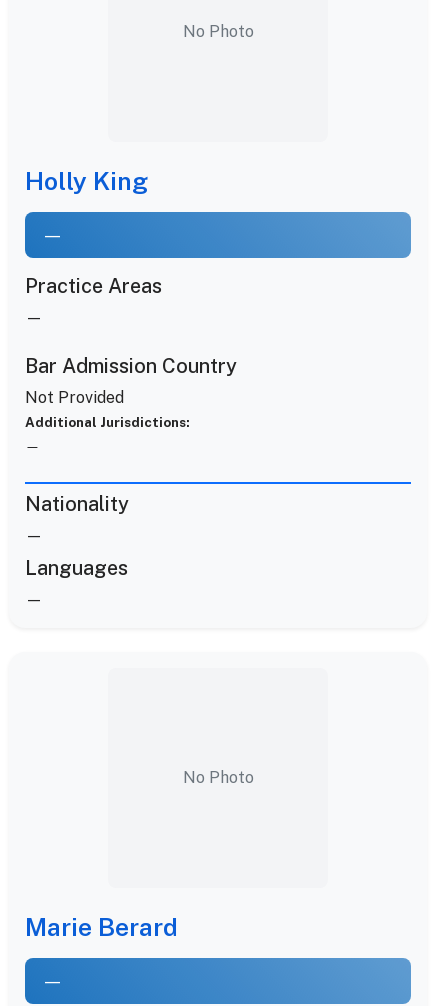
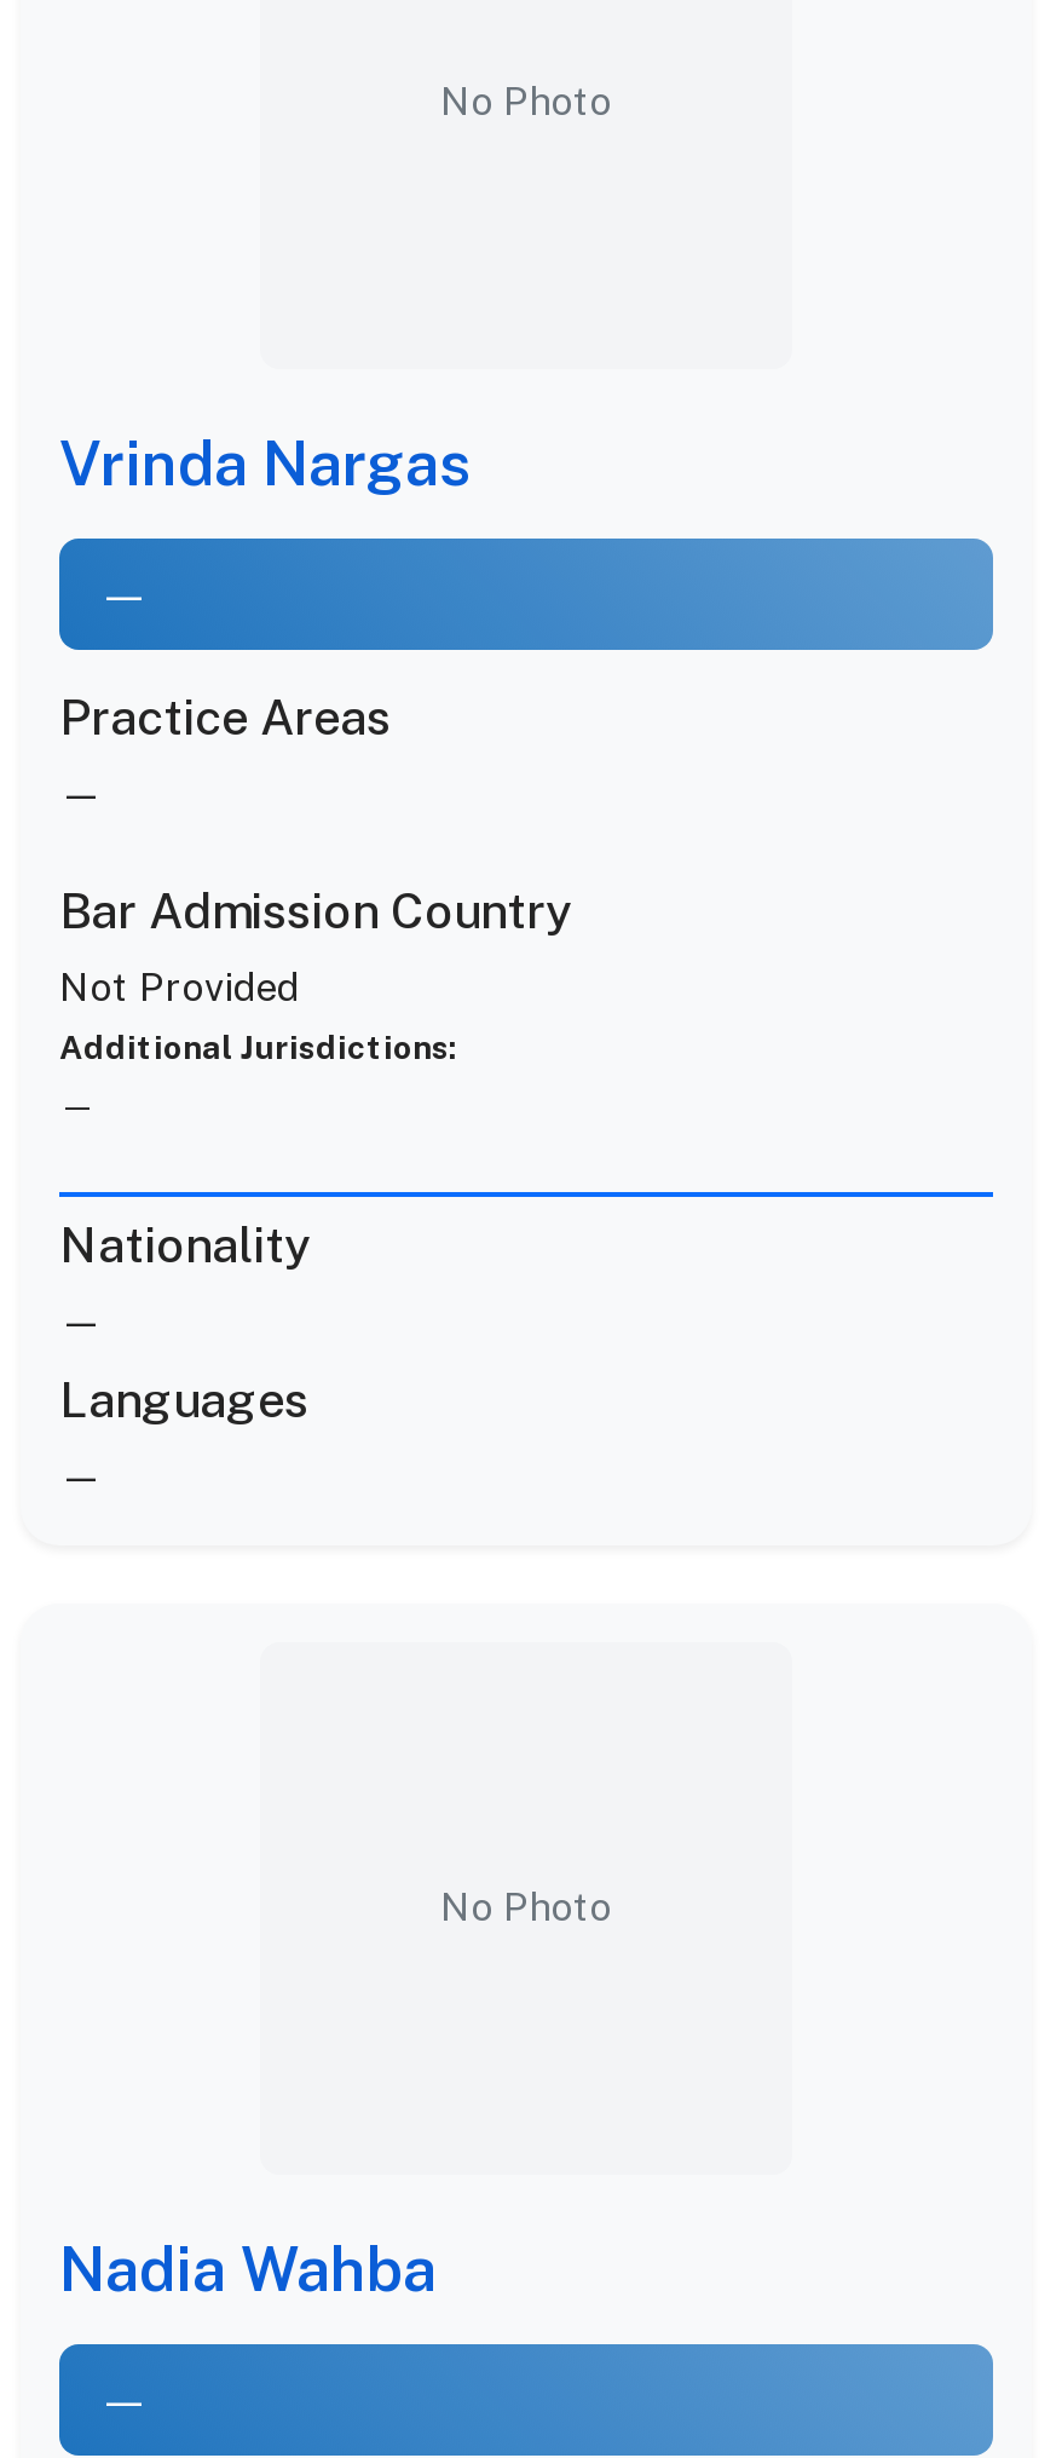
[25,166,148,196] Holly King -> [59,427,471,500] Vrinda Nargas
[25,912,178,942] Marie Berard -> [59,2233,437,2306] Nadia Wahba

